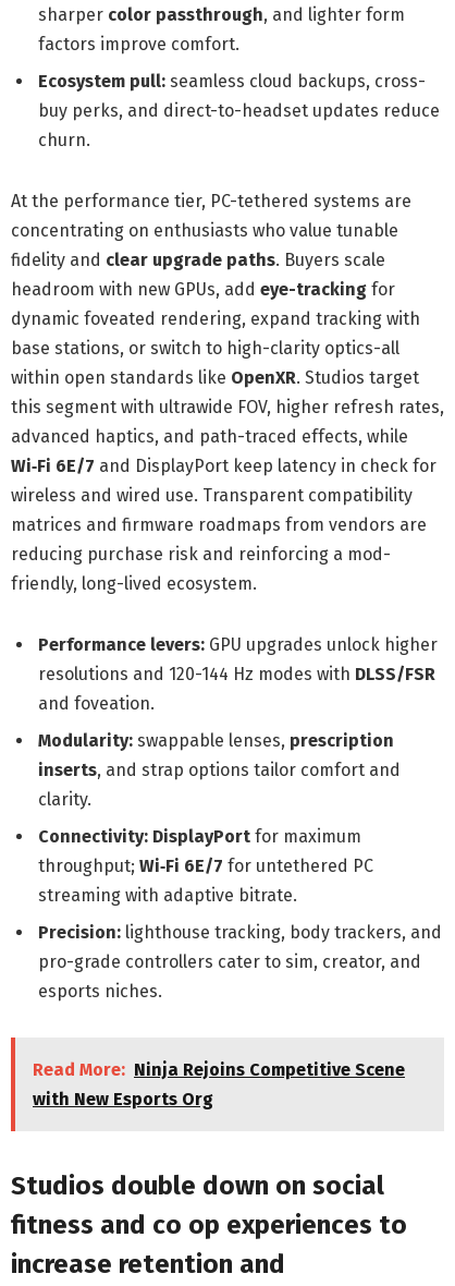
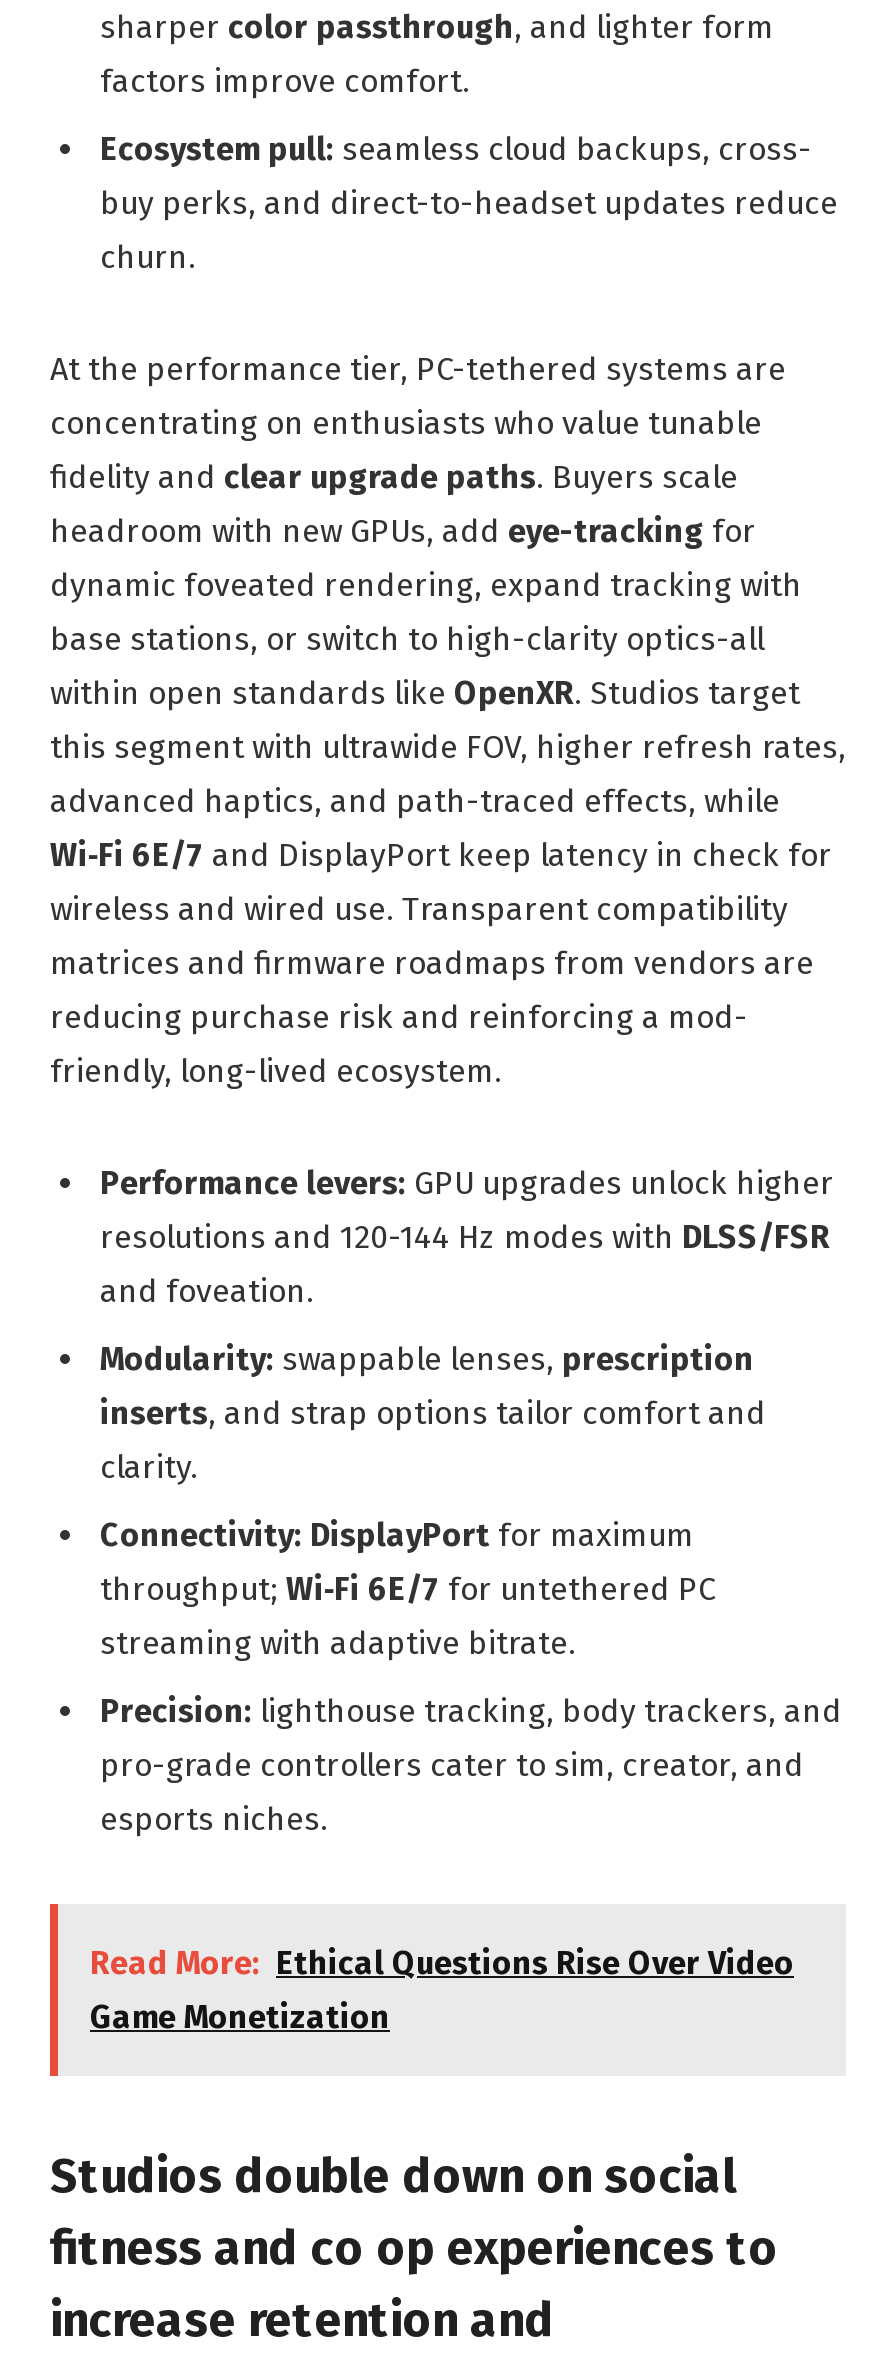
[33,1059,405,1109] Read More: Ninja Rejoins Competitive Scene | with New Esports Org -> [90,1943,794,2035] Read More: Ethical Questions Rise Over Video | Game Monetization

